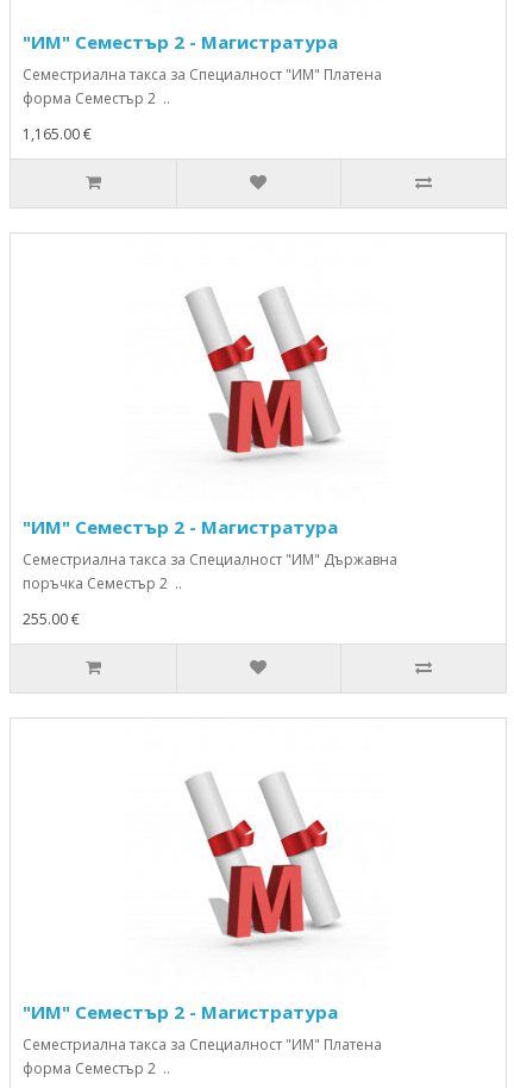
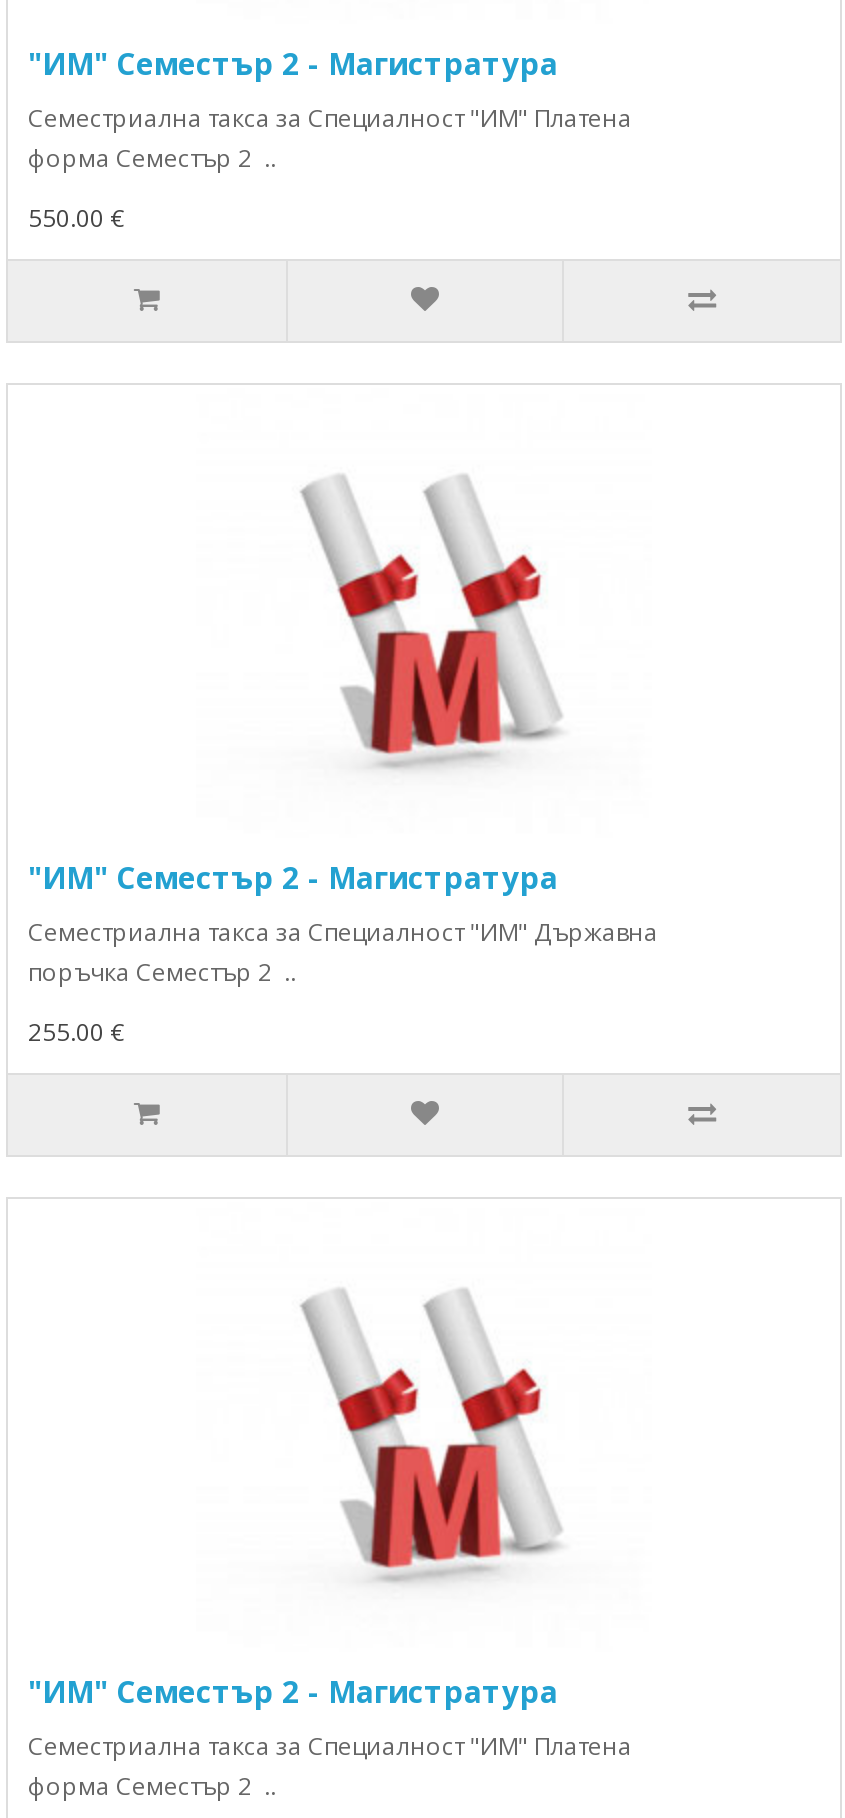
[23,124,92,144] 1,165.00 € -> [28,201,124,235] 550.00 €

